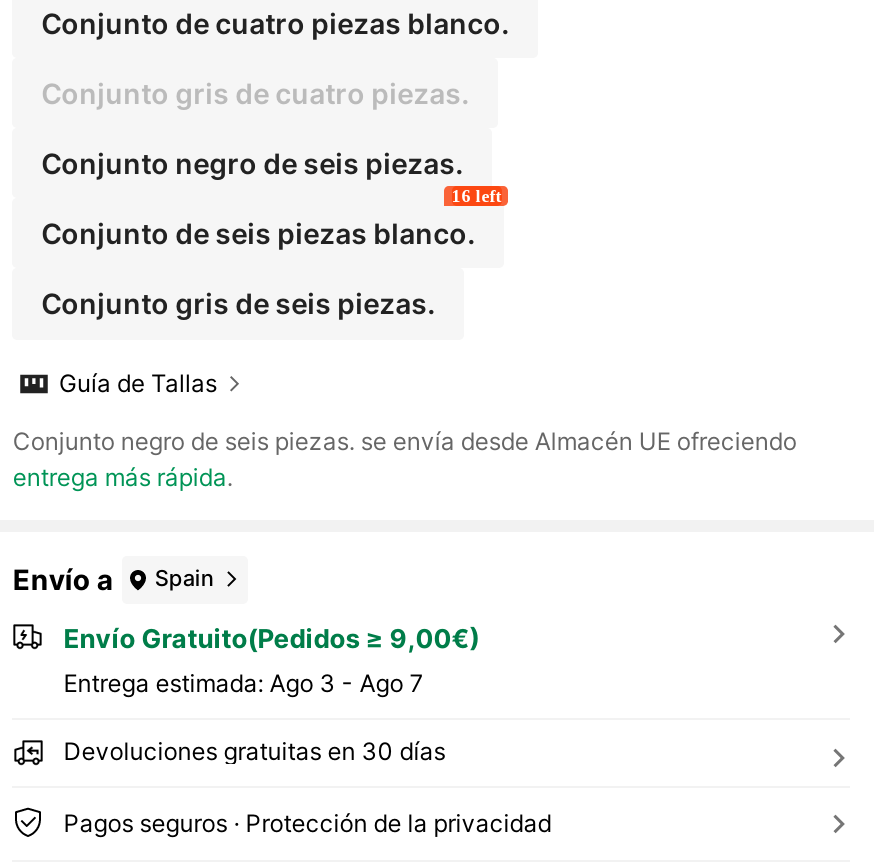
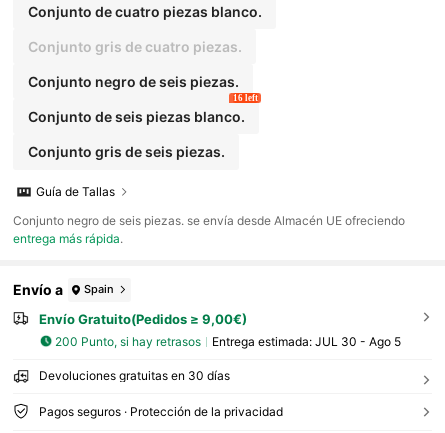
[63,667,423,697] Entrega estimada: Ago 3 - Ago 7 -> [55,333,401,348] 200 Punto, si hay retrasos | Entrega estimada: JUL 30 - Ago 5

